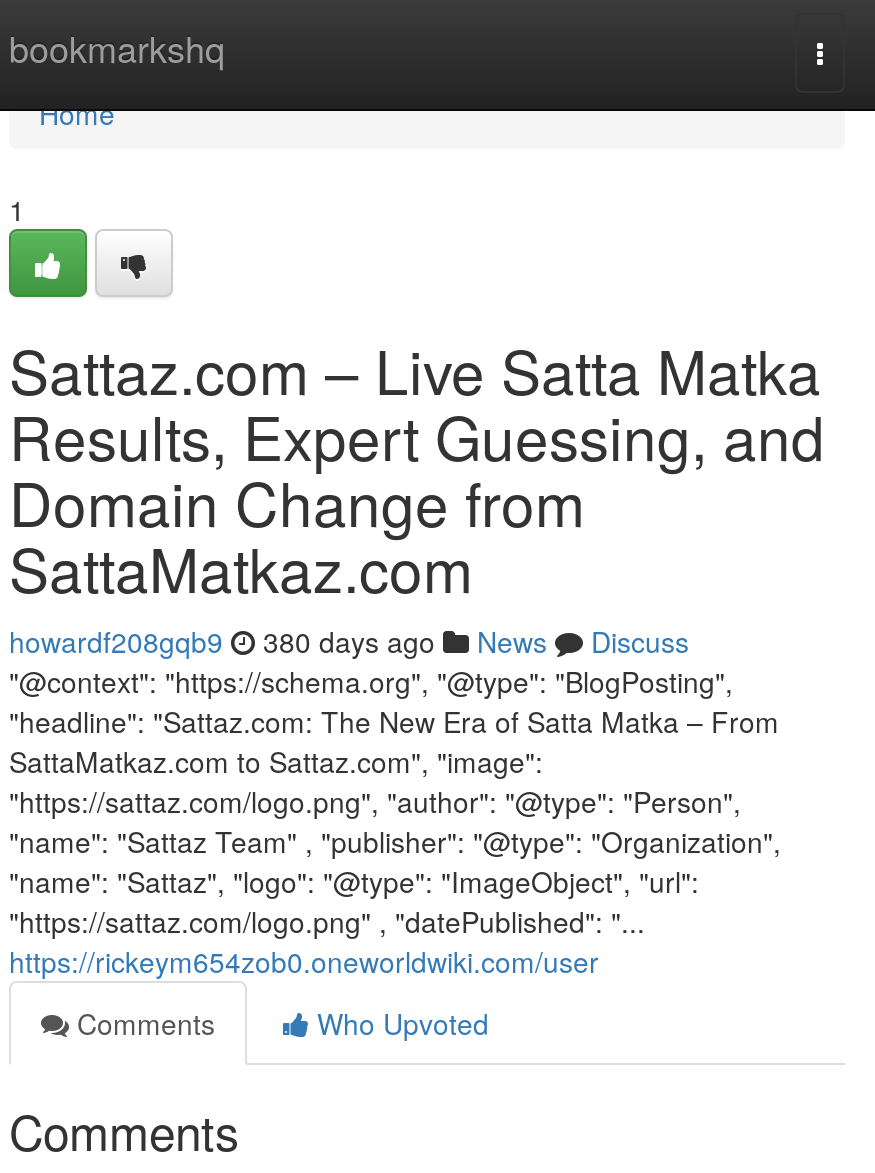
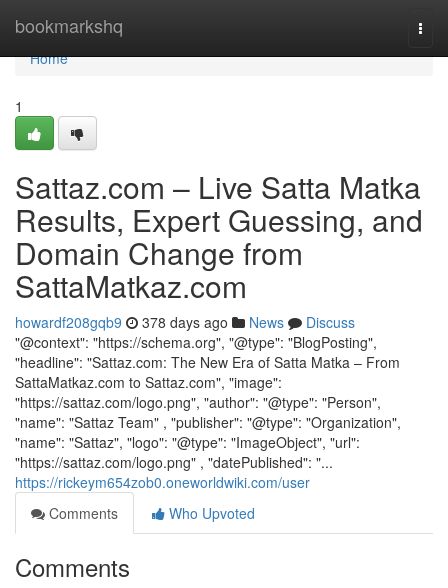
[9,621,689,661] howardf208gqb9 380 days ago News Discuss -> [15,312,355,332] howardf208gqb9 378 days ago News Discuss

